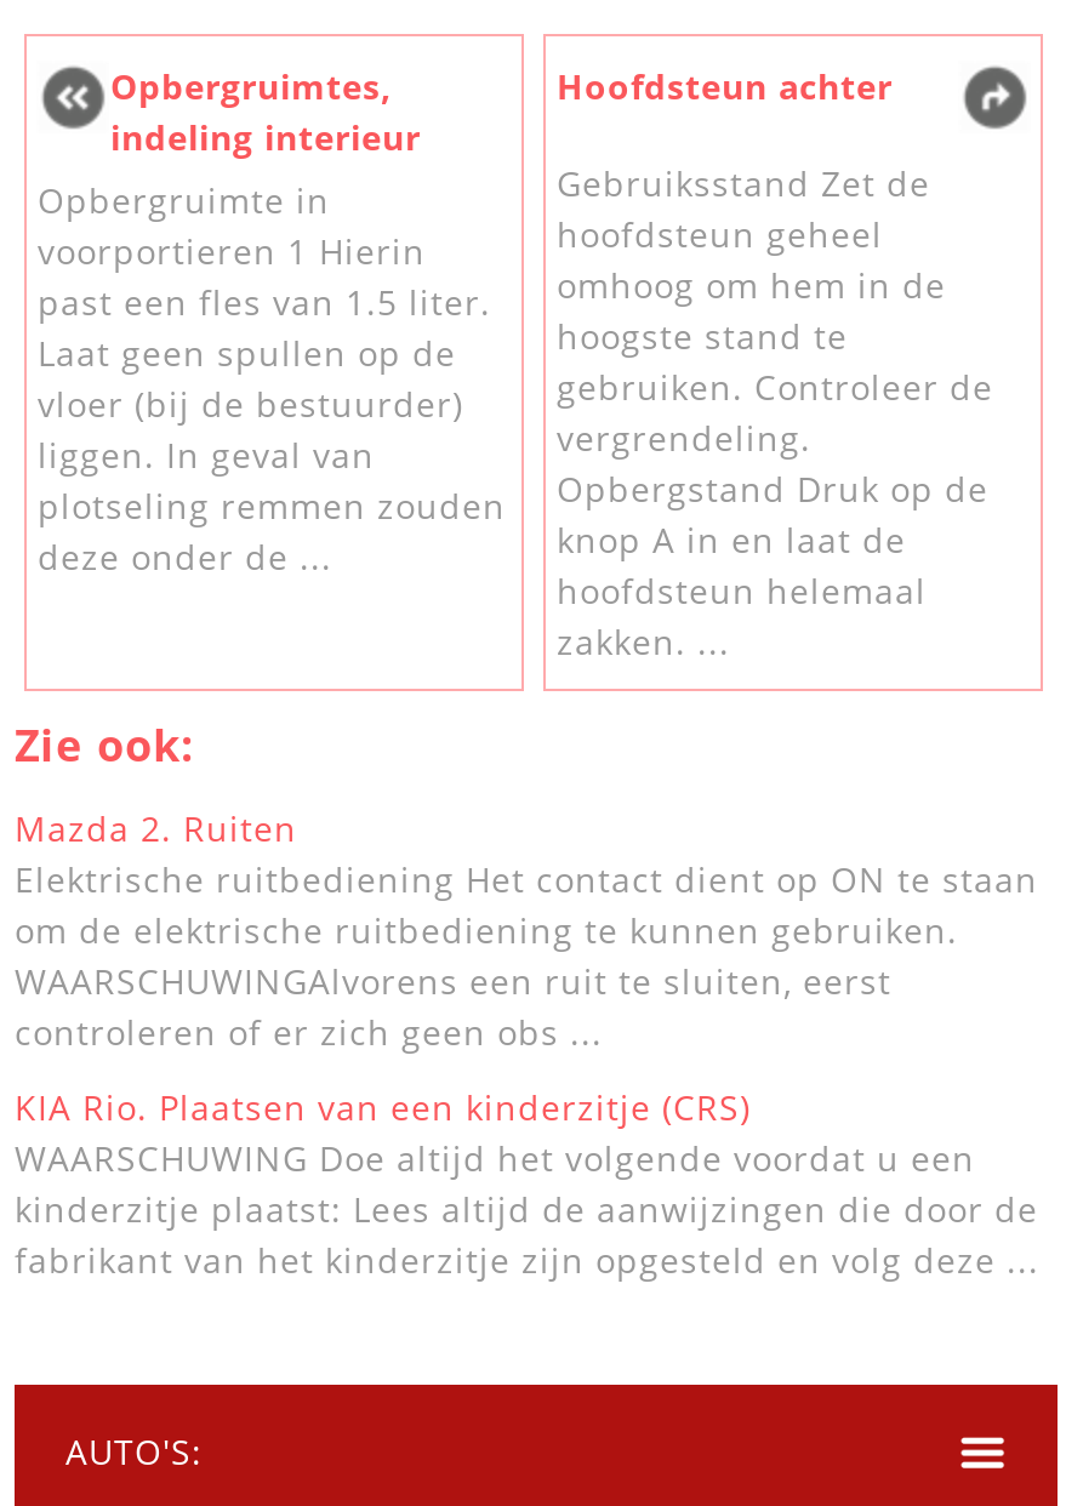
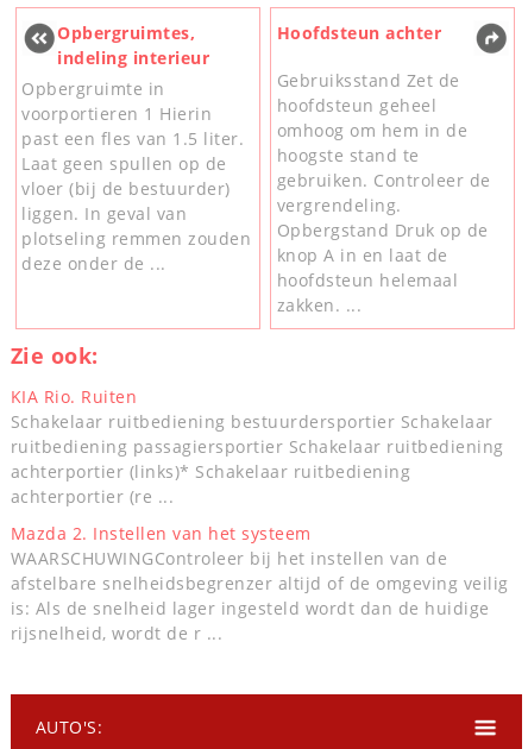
[15,805,1038,1055] Mazda 2. Ruiten | Elektrische ruitbediening Het contact dient op ON te staan | om de elektrische ruitbediening te kunnen gebruiken. | WAARSCHUWINGAlvorens een ruit te sluiten, eerst | controleren of er zich geen obs ... -> [11,385,504,508] KIA Rio. Ruiten | Schakelaar ruitbediening bestuurdersportier Schakelaar | ruitbediening passagiersportier Schakelaar ruitbediening | achterportier (links)* Schakelaar ruitbediening | achterportier (re ...
[15,1084,1039,1283] KIA Rio. Plaatsen van een kinderzitje (CRS) | WAARSCHUWING Doe altijd het volgende voordat u een | kinderzitje plaatst: Lees altijd de aanwijzingen die door de | fabrikant van het kinderzitje zijn opgesteld en volg deze ... -> [11,522,509,644] Mazda 2. Instellen van het systeem | WAARSCHUWINGControleer bij het instellen van de | afstelbare snelheidsbegrenzer altijd of de omgeving veilig | is: Als de snelheid lager ingesteld wordt dan de huidige | rijsnelheid, wordt de r ...

